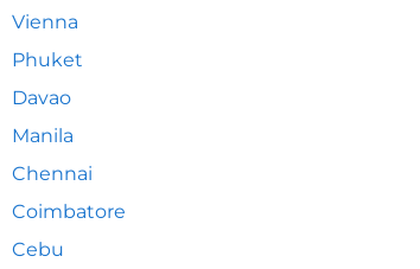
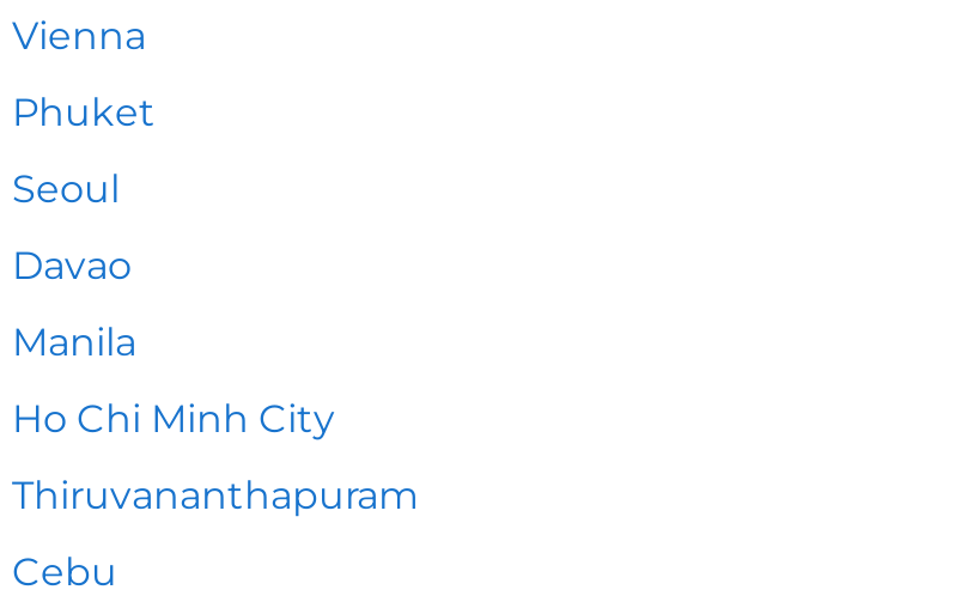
none -> [12,166,120,212] Seoul
[12,162,93,185] Chennai -> [12,396,335,442] Ho Chi Minh City
[12,200,126,223] Coimbatore -> [12,473,419,518] Thiruvananthapuram

